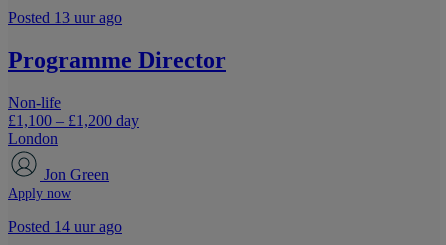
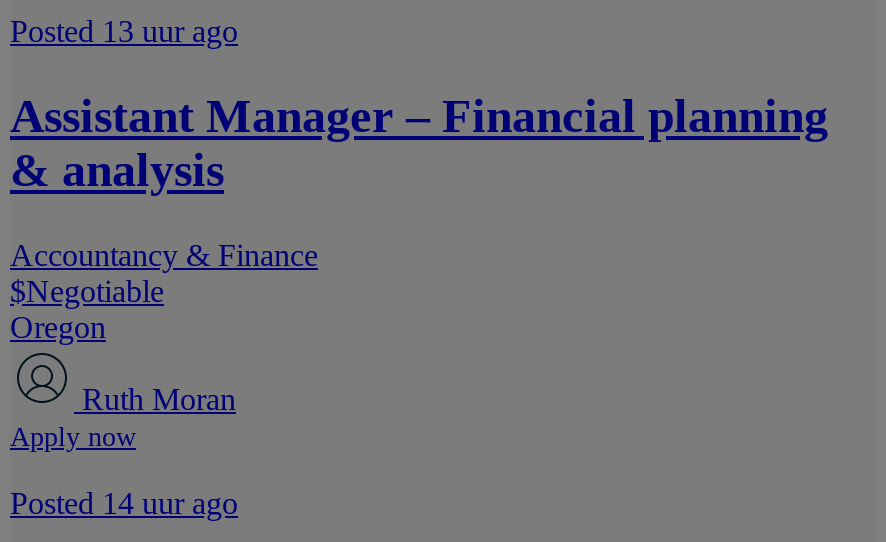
[8,47,226,73] Programme Director -> [10,90,828,196] Assistant Manager – Financial planning | & analysis
[8,94,139,147] Non-life | £1,100 – £1,200 day | London -> [10,238,318,344] Accountancy & Finance | $Negotiable | Oregon
[44,166,109,183] Jon Green -> [82,382,236,416] Ruth Moran

